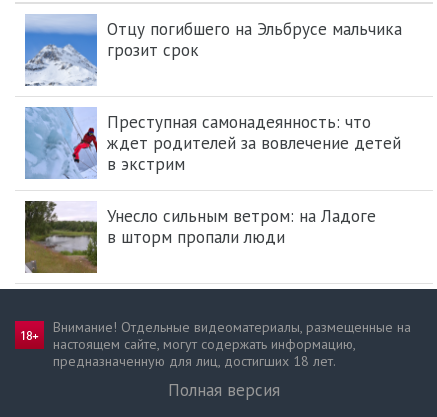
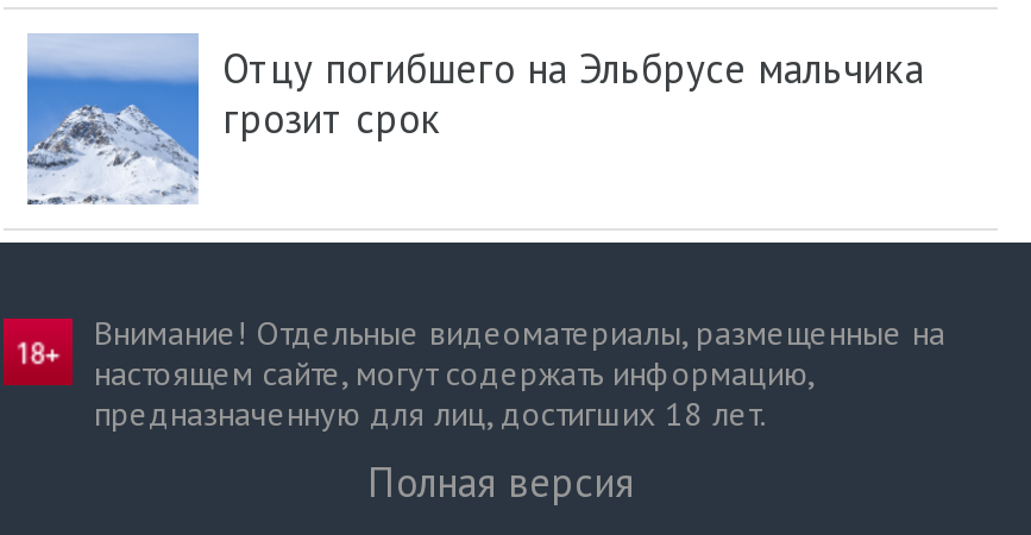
[24,106,401,248] [image] | Преступная самонадеянность: что | ждет родителей за вовлечение детей | в экстрим | Унесло сильным ветром: на Ладоге | в шторм пропали люди -> none
[24,200,98,274] [image] -> none

